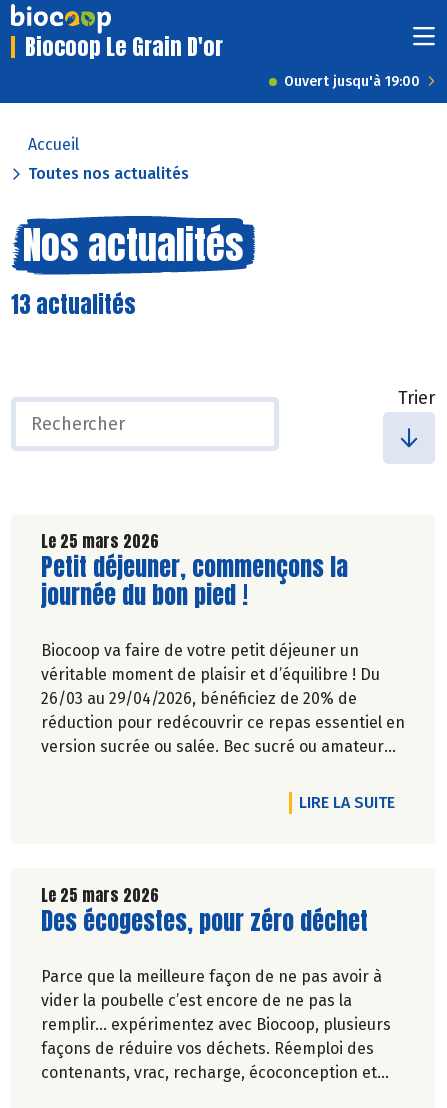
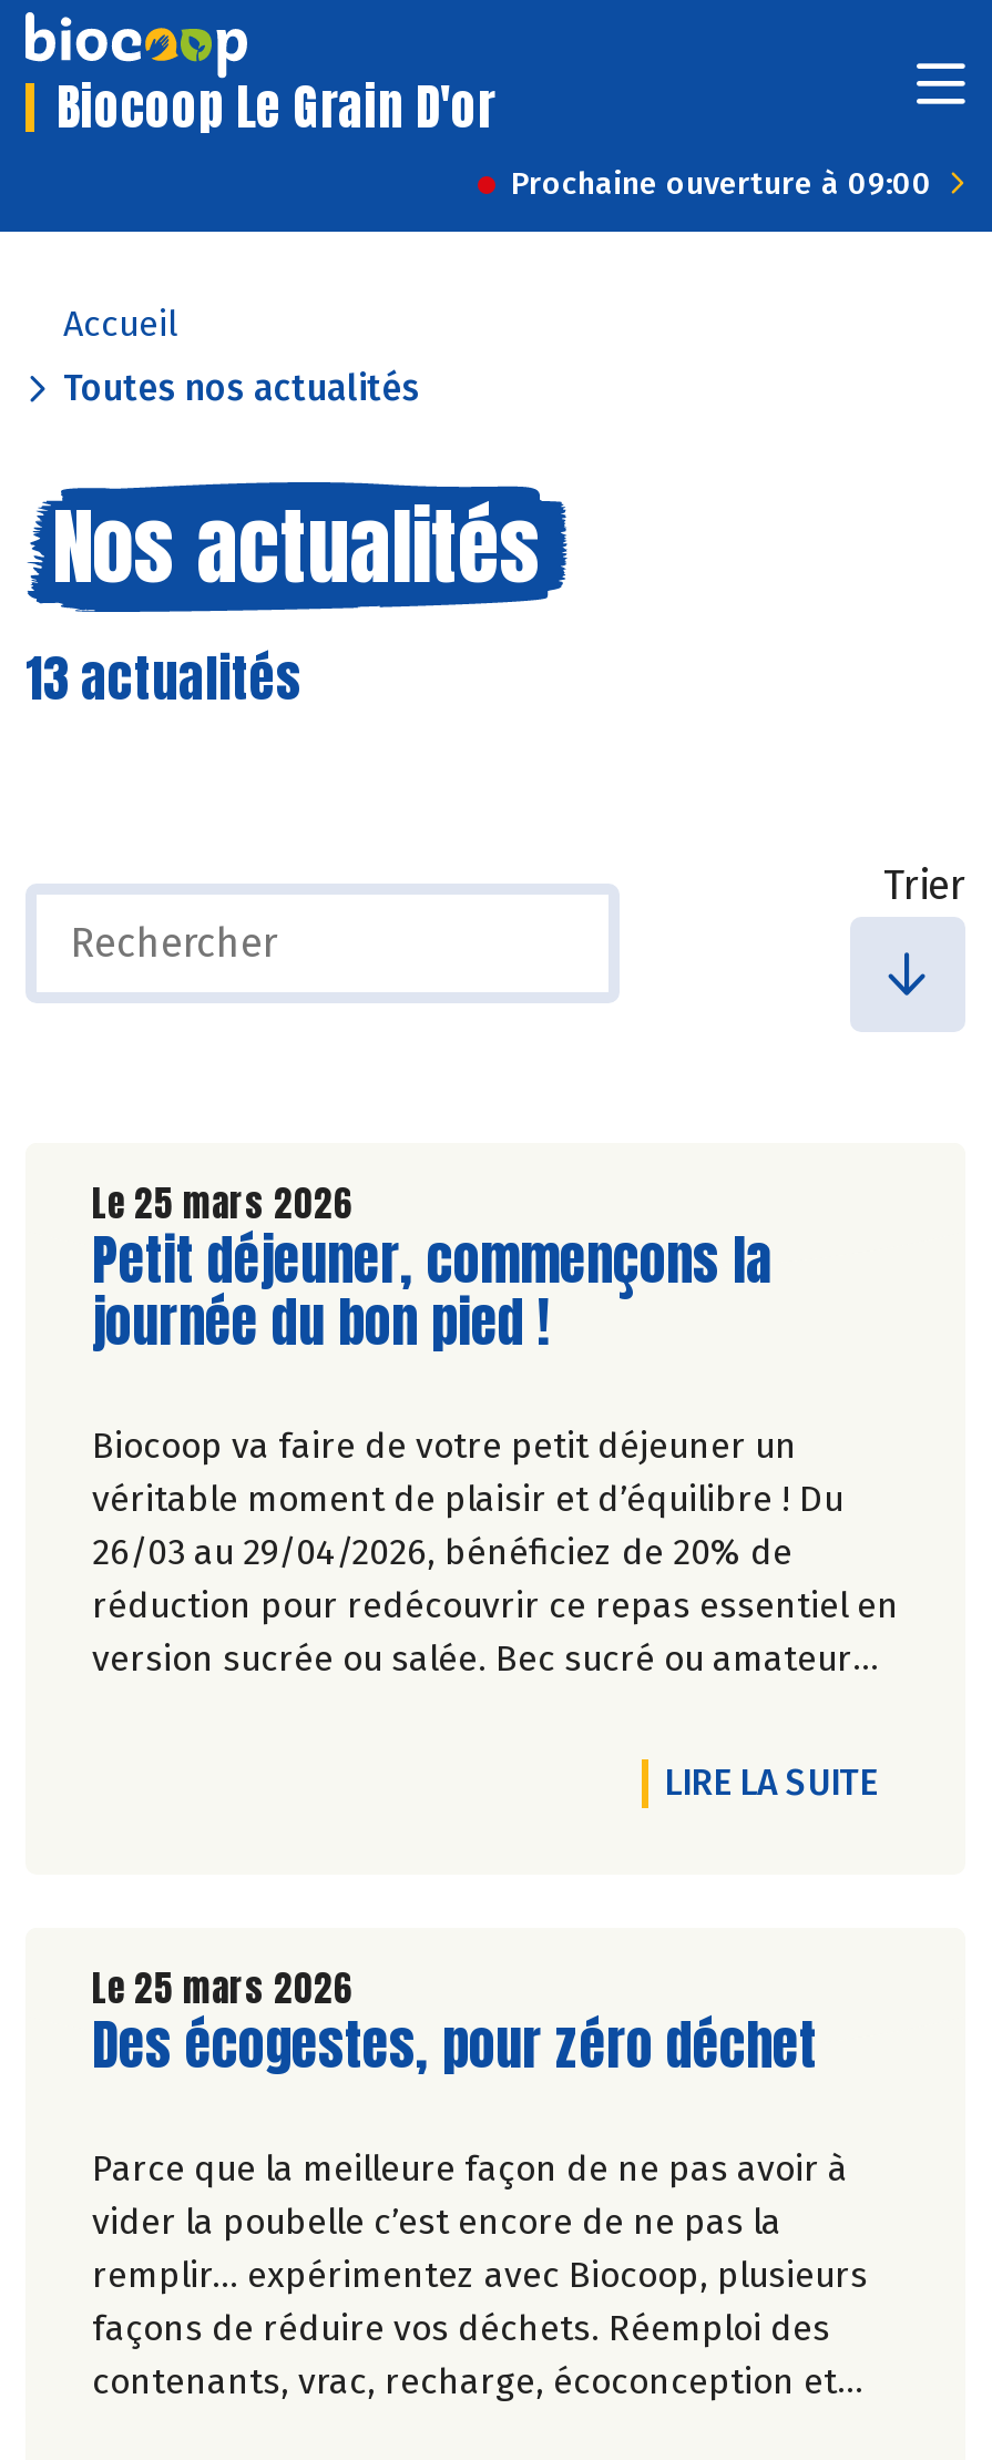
[284,73,420,90] Ouvert jusqu'à 19:00 -> [511,165,932,203] Prochaine ouverture à 09:00

